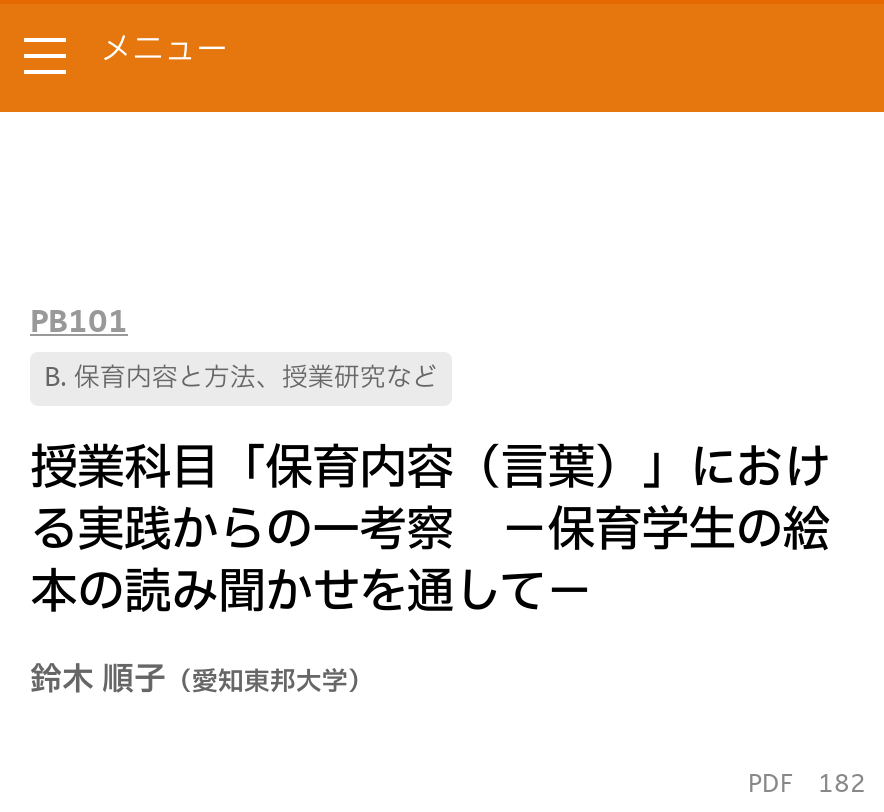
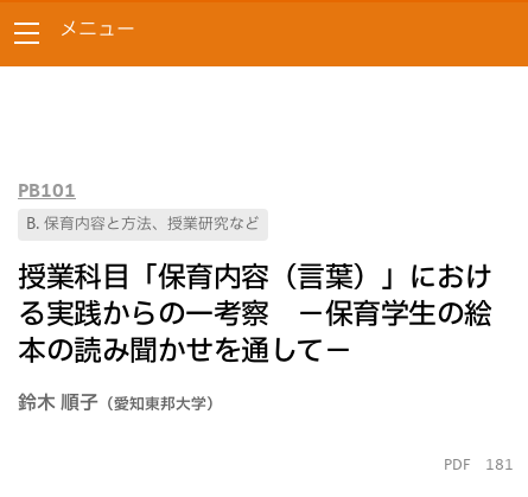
[748,774,866,798] PDF 182 -> [444,459,514,473] PDF 181

